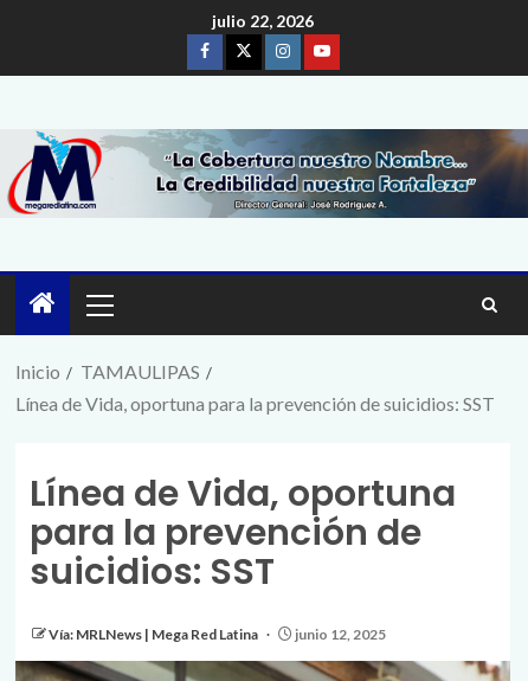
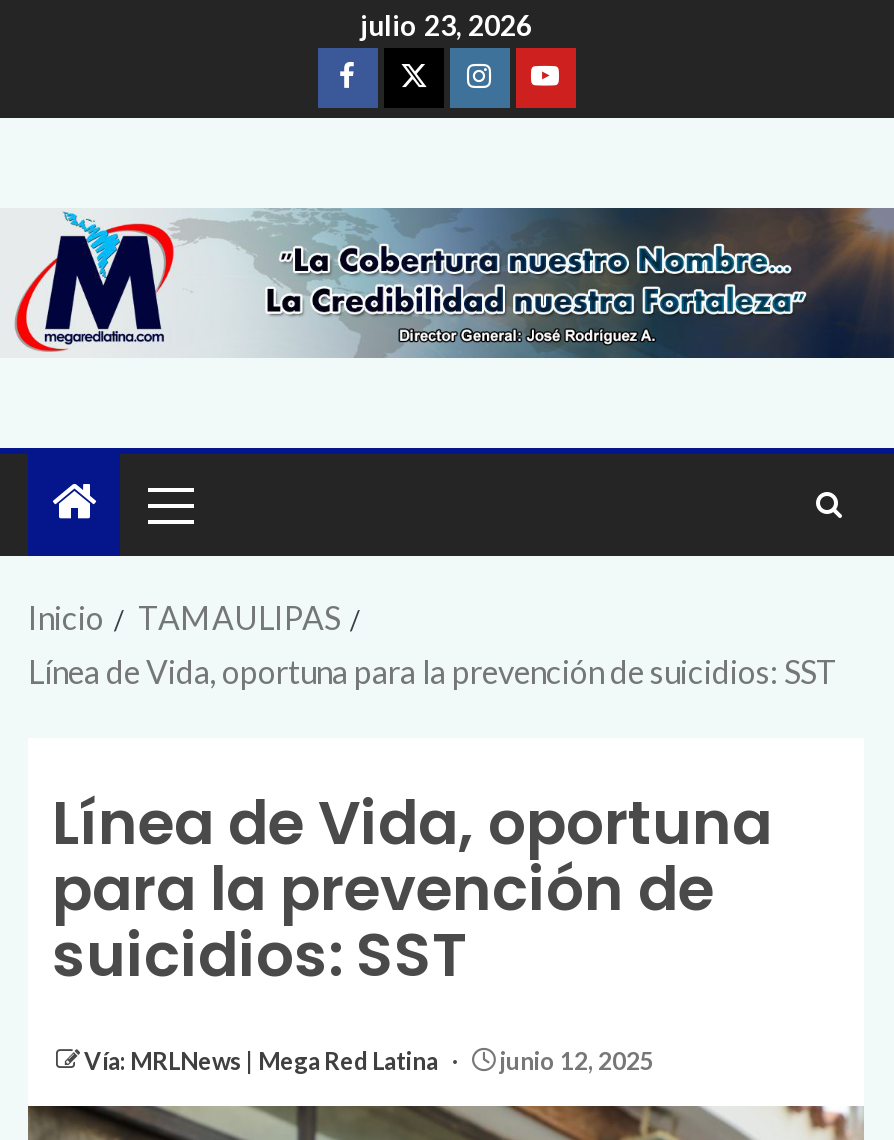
[212,11,314,31] julio 22, 2026 -> [360,9,532,43] julio 23, 2026

